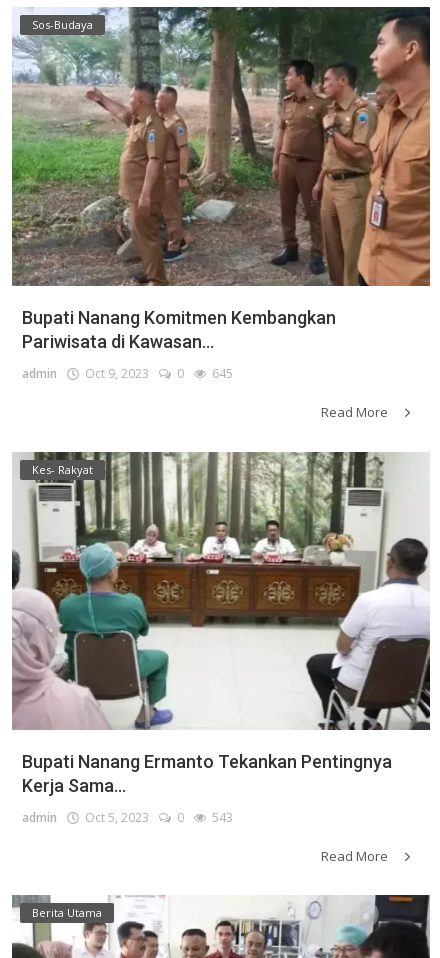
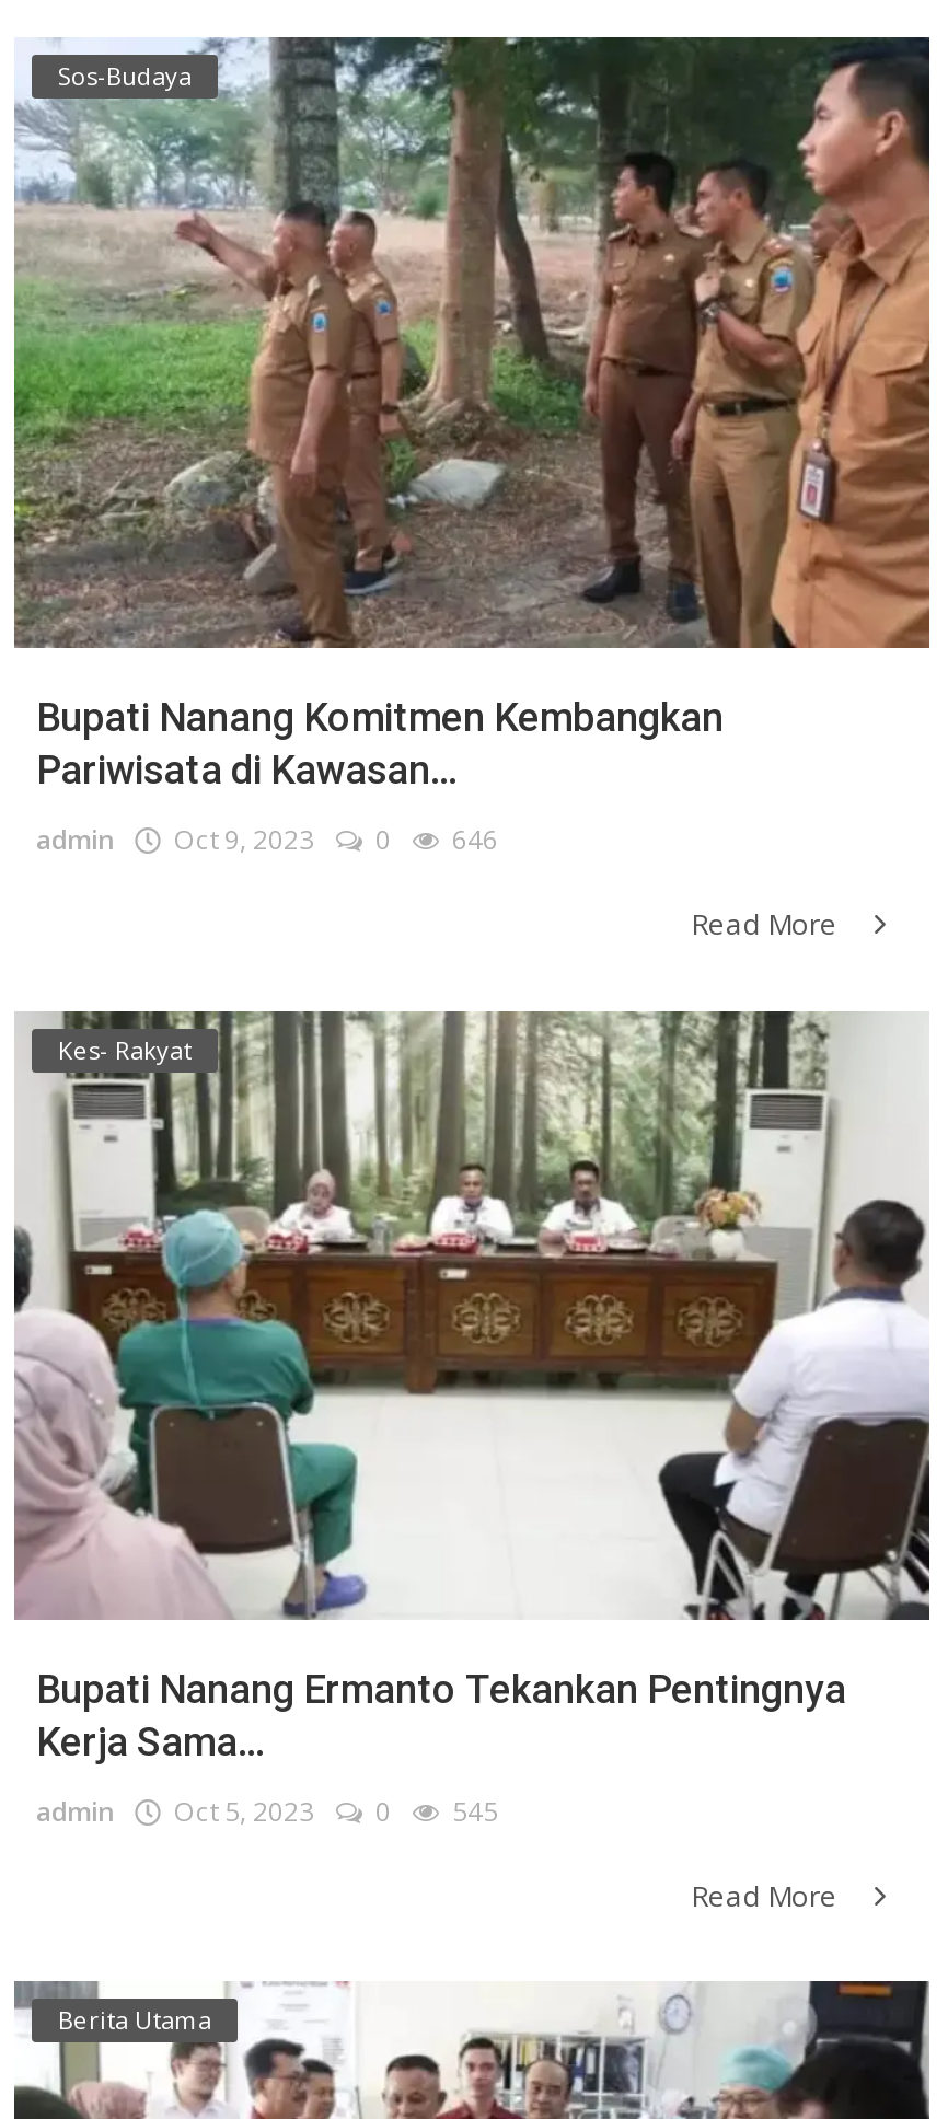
[22,365,233,382] admin Oct 9, 2023 0 645 -> [36,821,498,858] admin Oct 9, 2023 0 646
[22,809,233,826] admin Oct 5, 2023 0 543 -> [36,1793,498,1831] admin Oct 5, 2023 0 545

